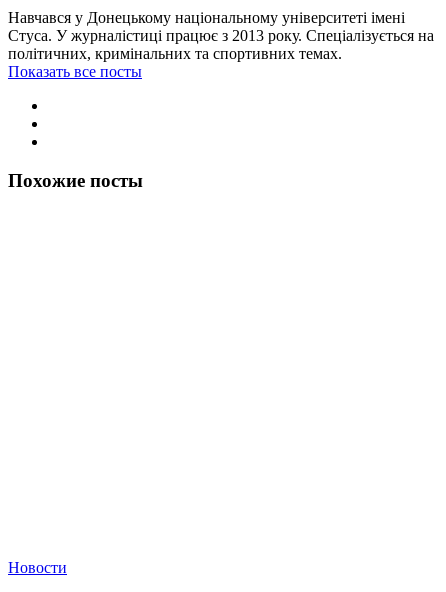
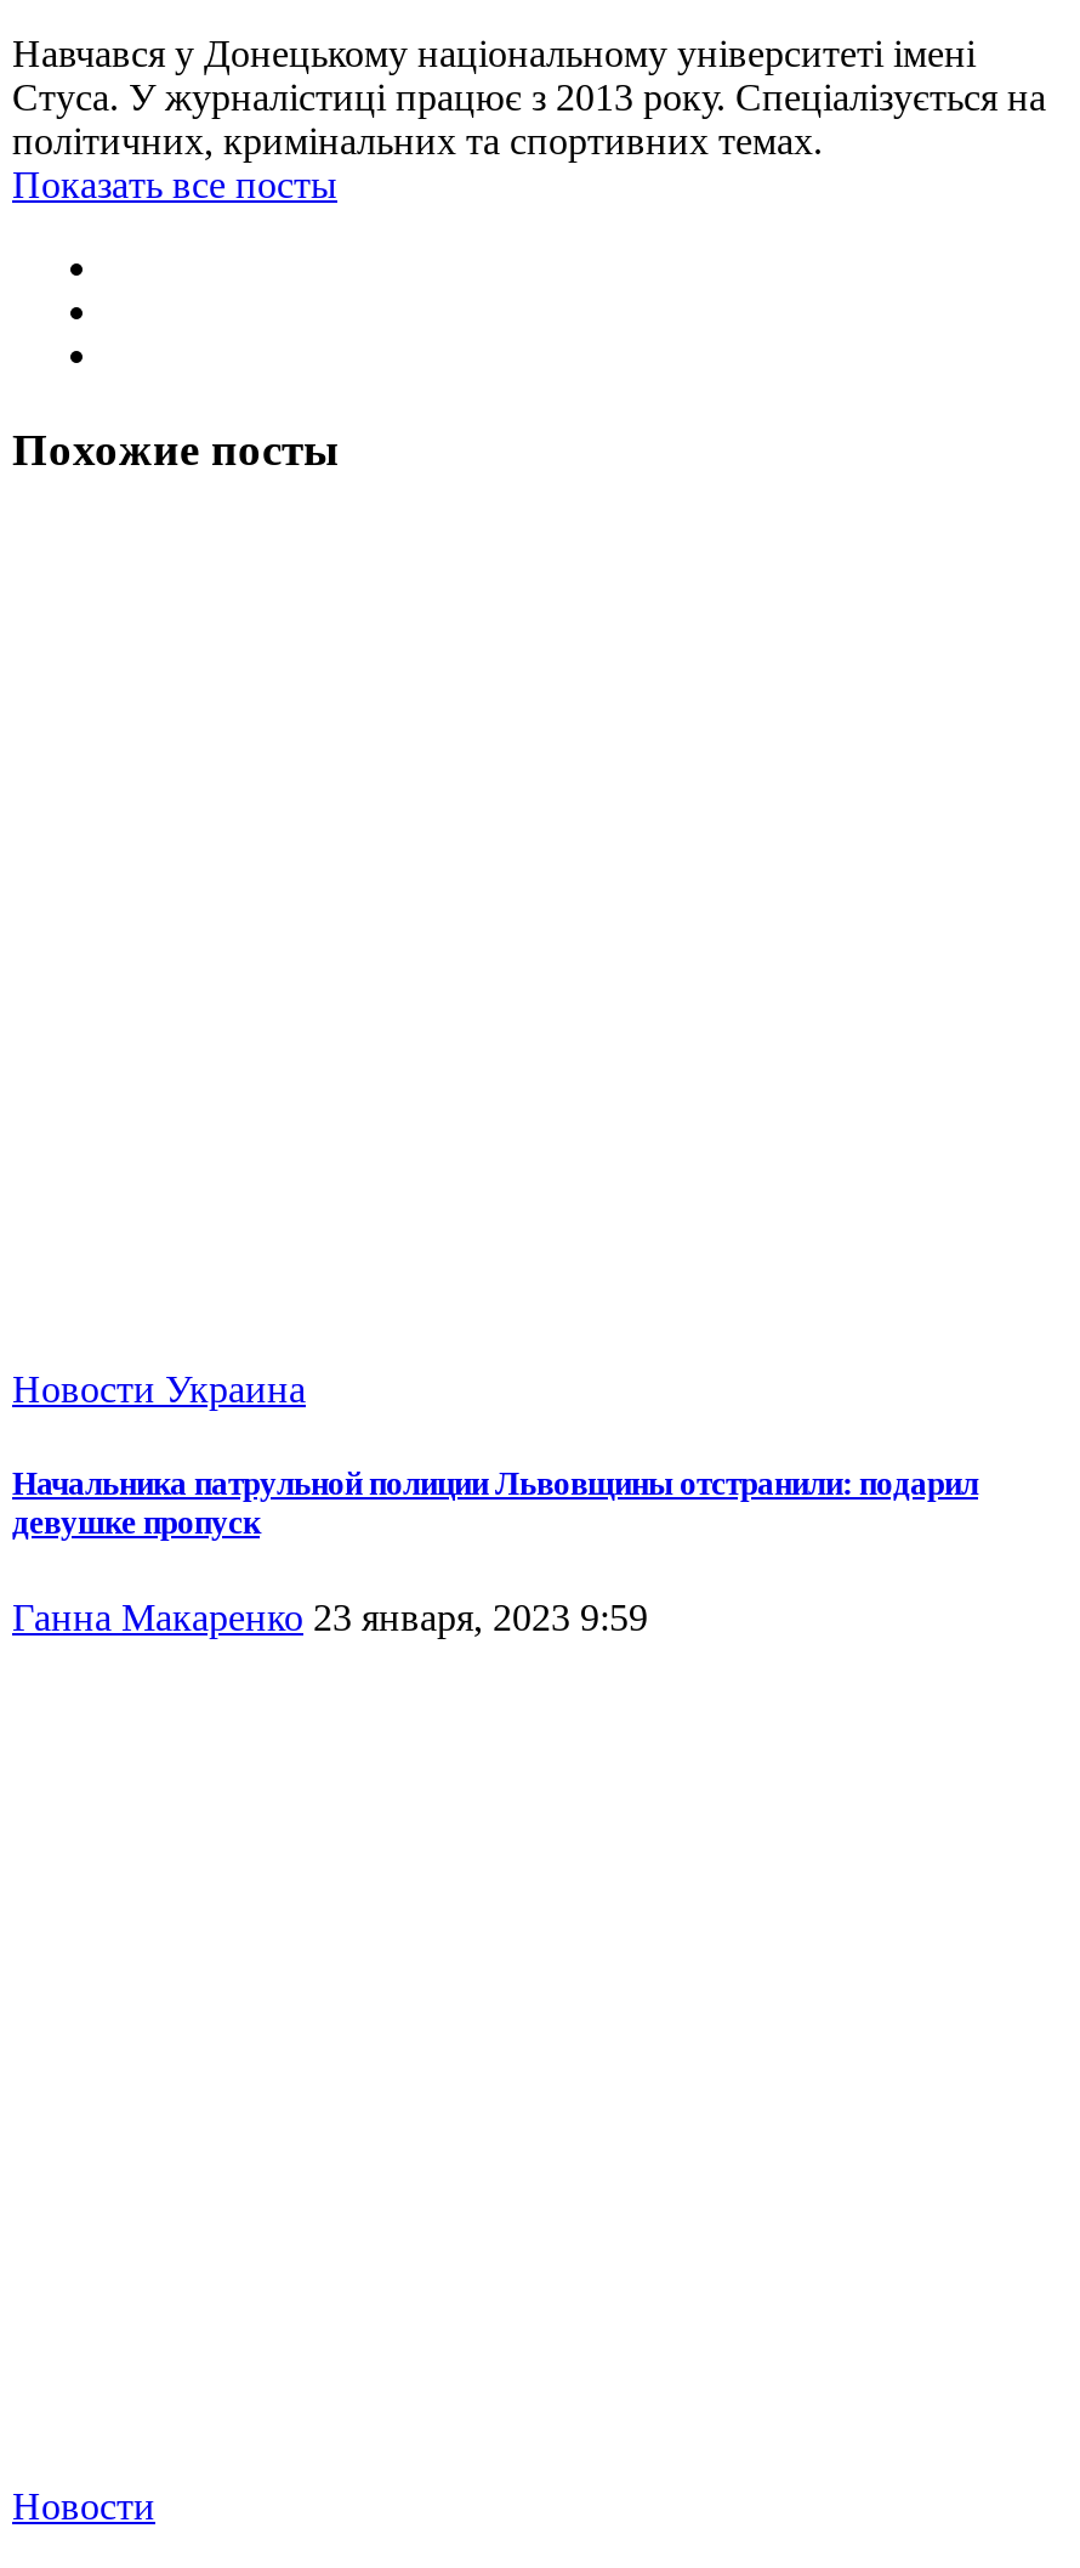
none -> [12,1368,978,1638] Новости Украина | Начальника патрульной полиции Львовщины отстранили: подарил | девушке пропуск | Ганна Макаренко 23 января, 2023 9:59

